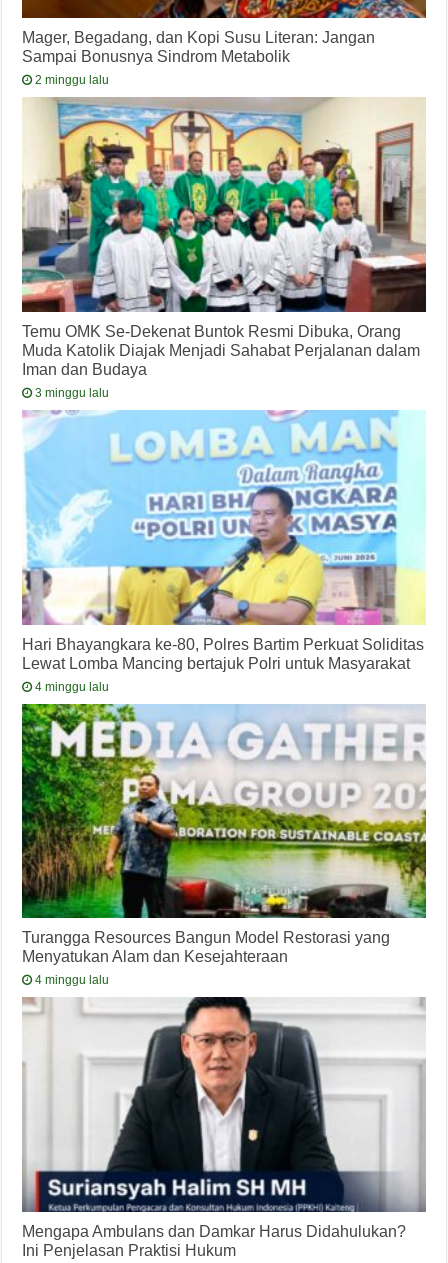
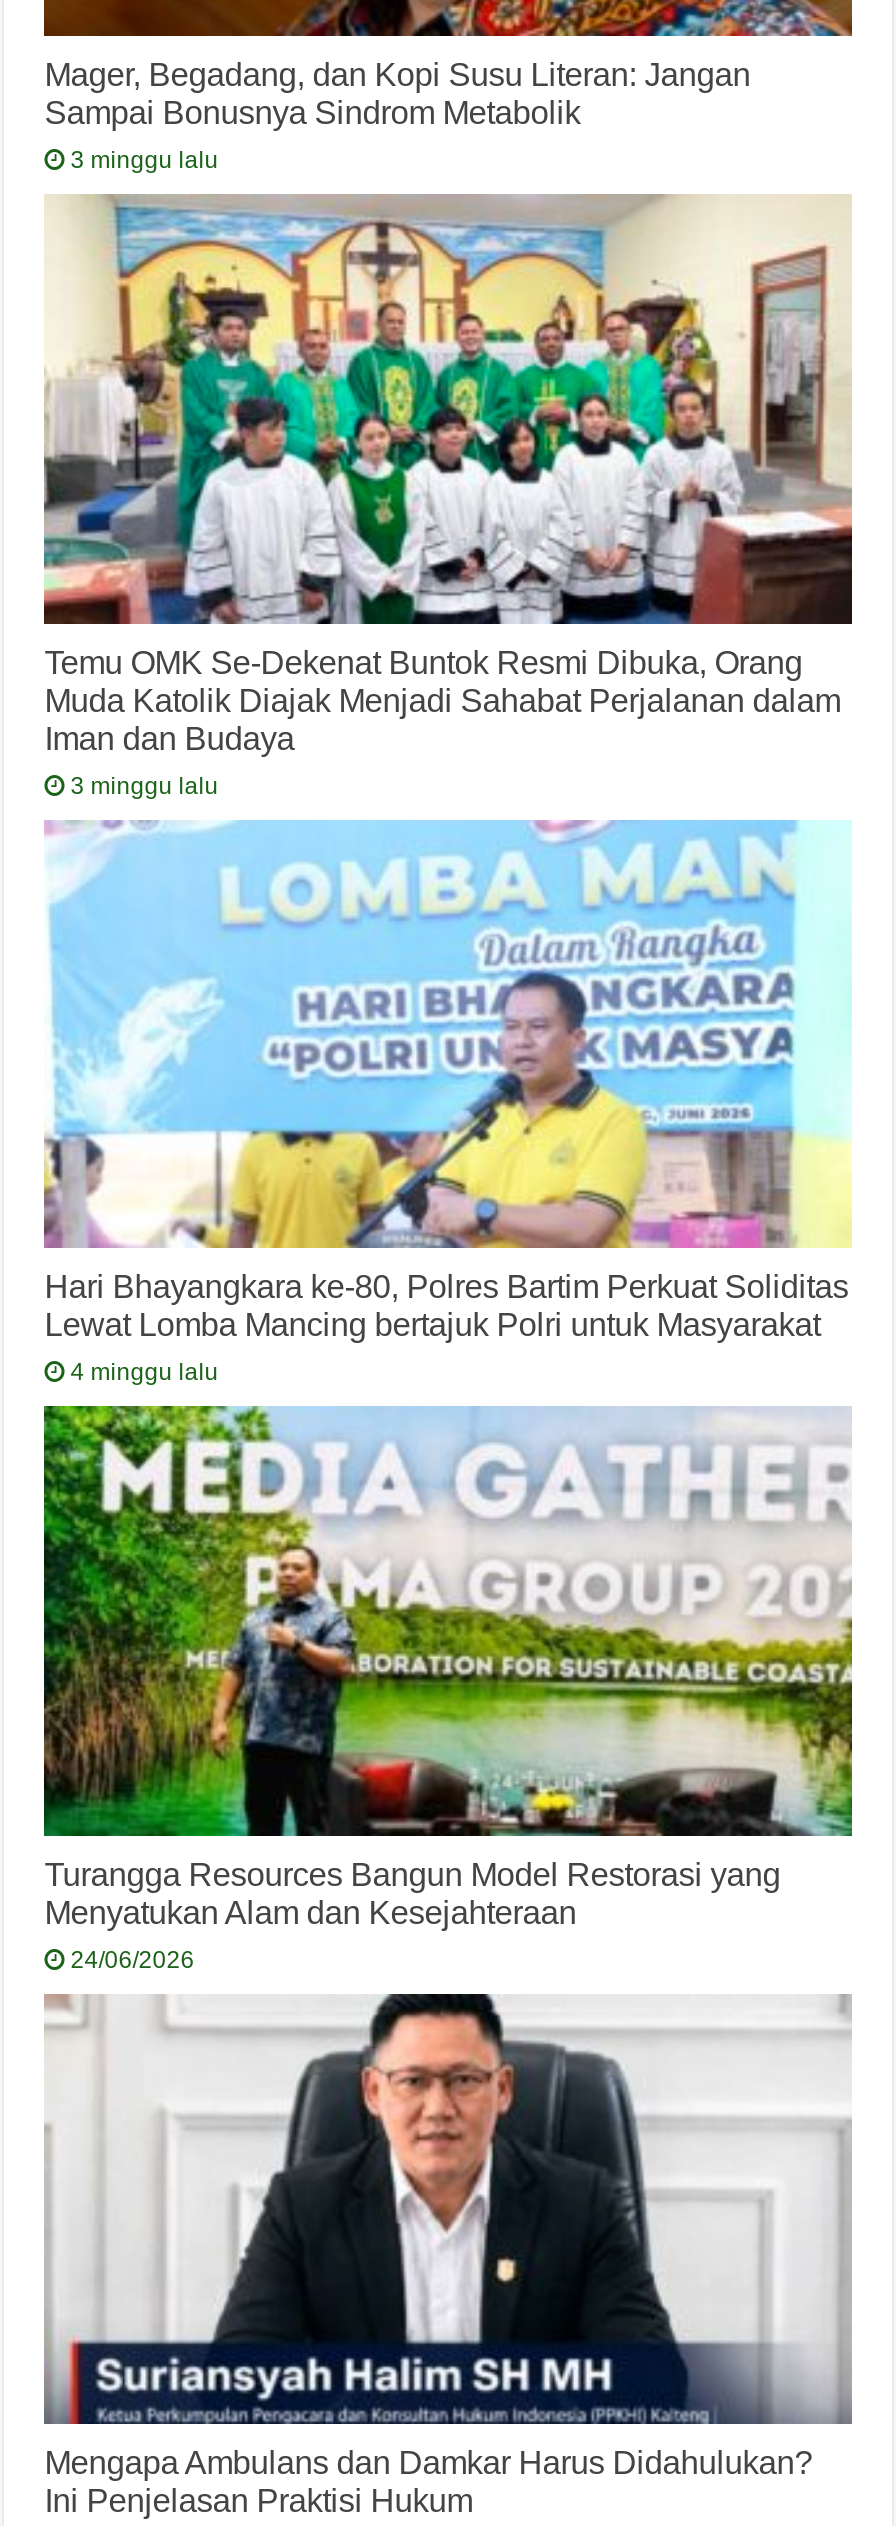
[35,73,109,87] 2 minggu lalu -> [70,146,218,174] 3 minggu lalu
[35,973,109,987] 4 minggu lalu -> [70,1947,194,1975] 24/06/2026

